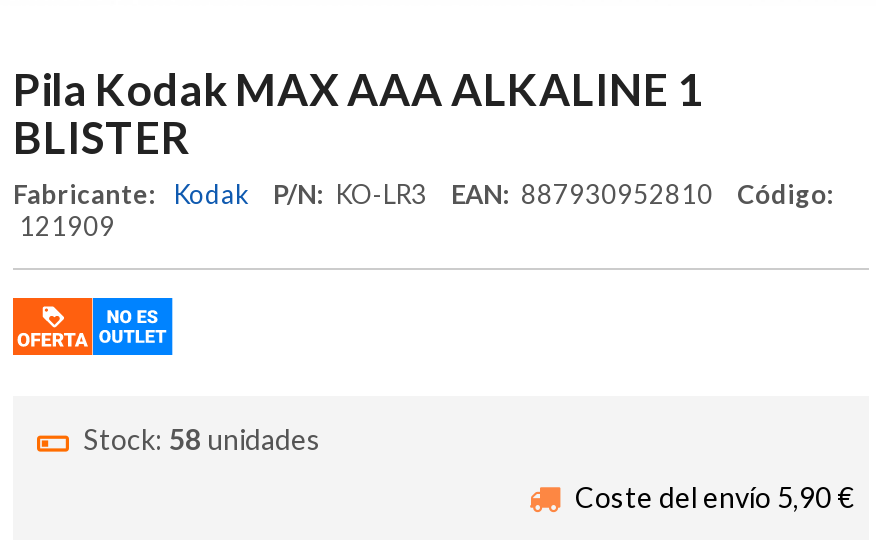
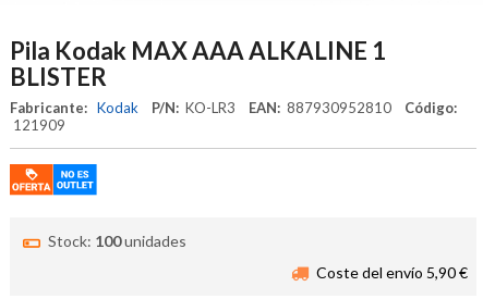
[77,423,321,457] Stock: 58 unidades -> [45,232,186,251] Stock: 100 unidades

